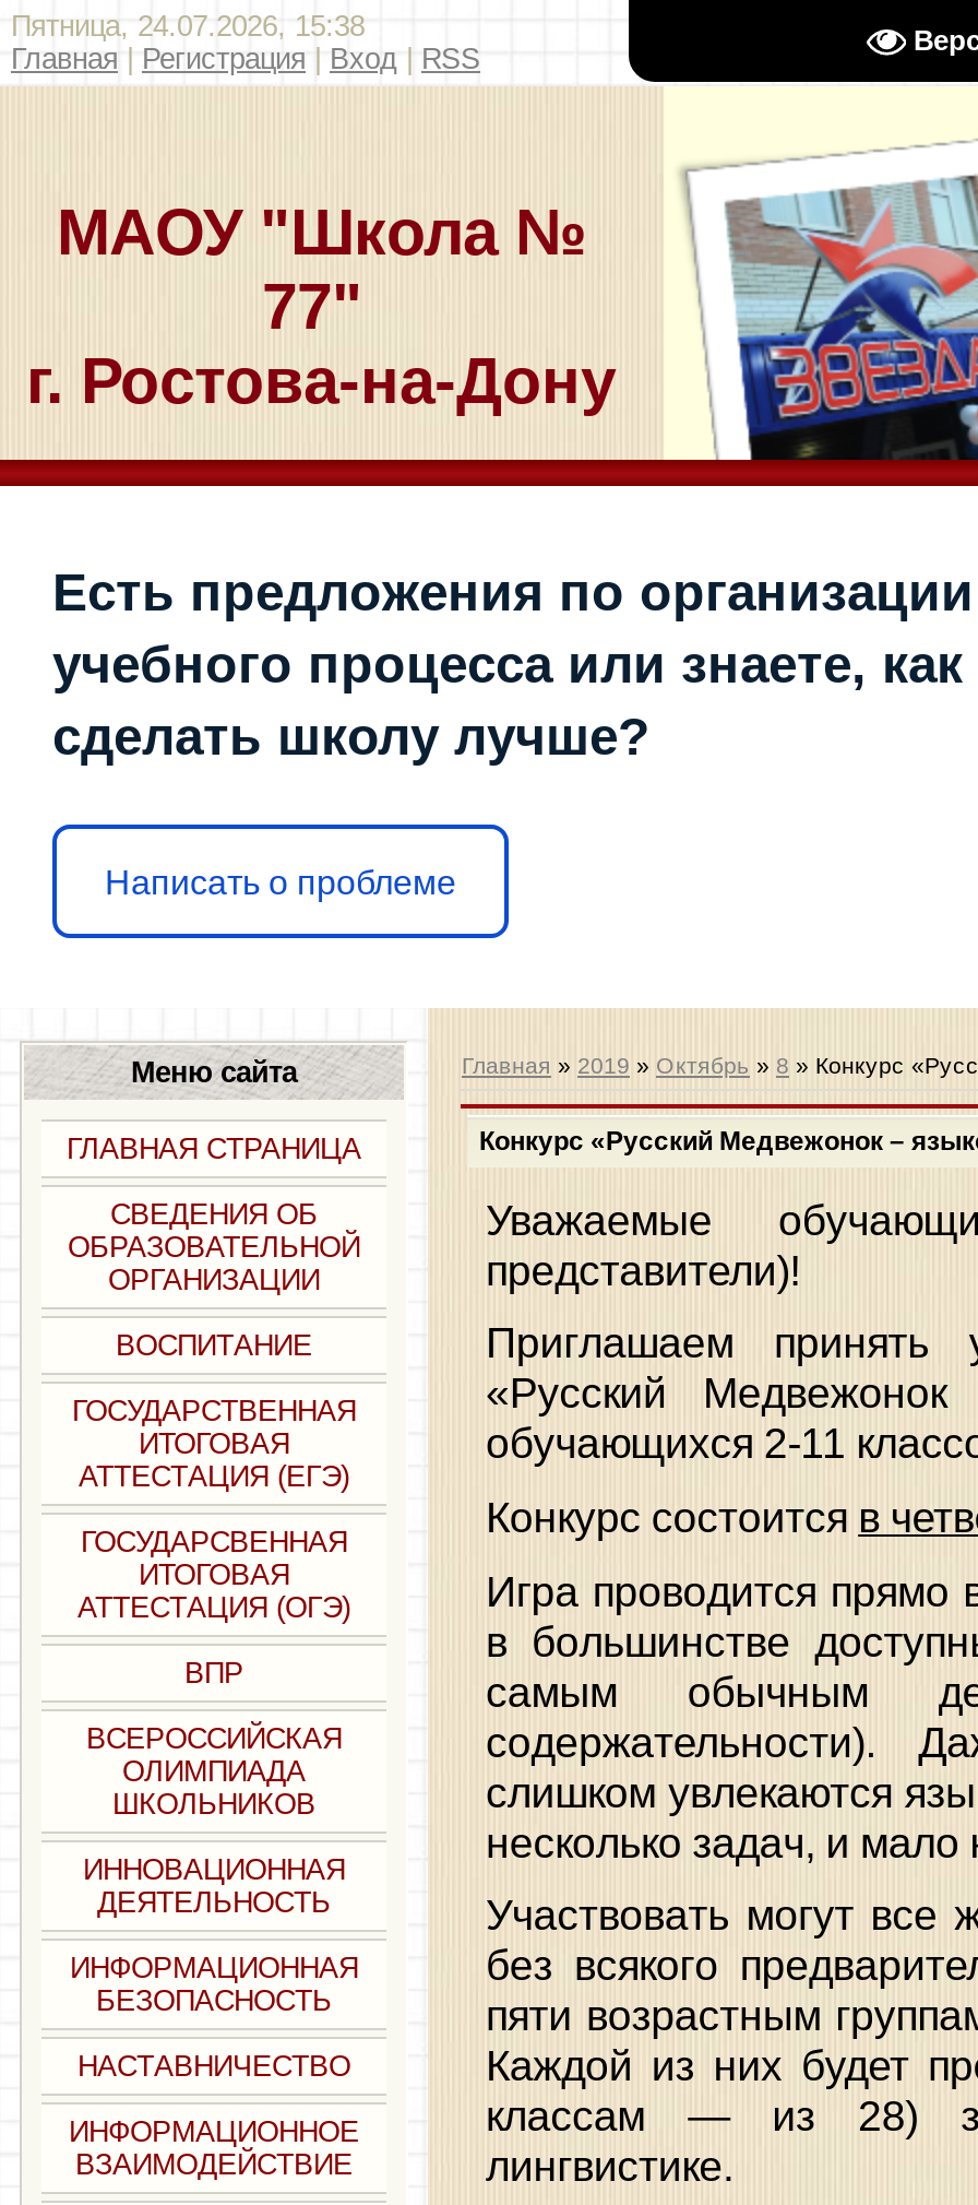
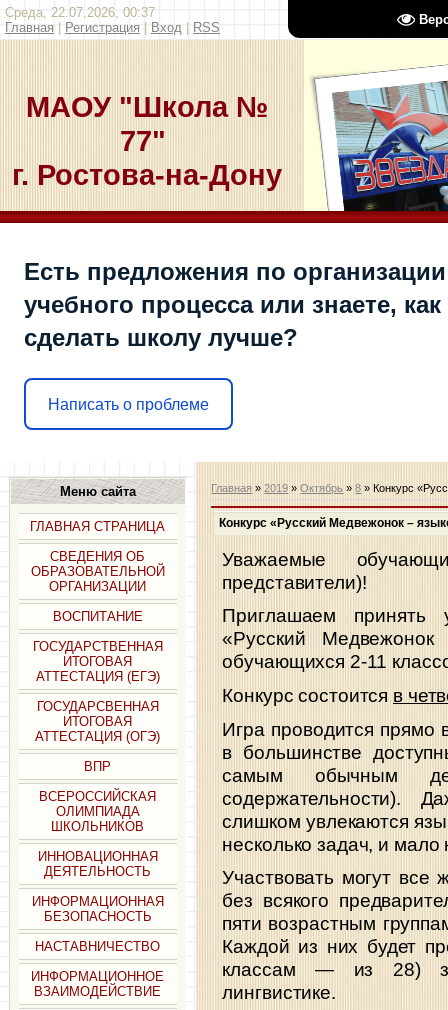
[11,10,365,43] Пятница, 24.07.2026, 15:38 -> [5,5,155,20] Среда, 22.07.2026, 00:37

